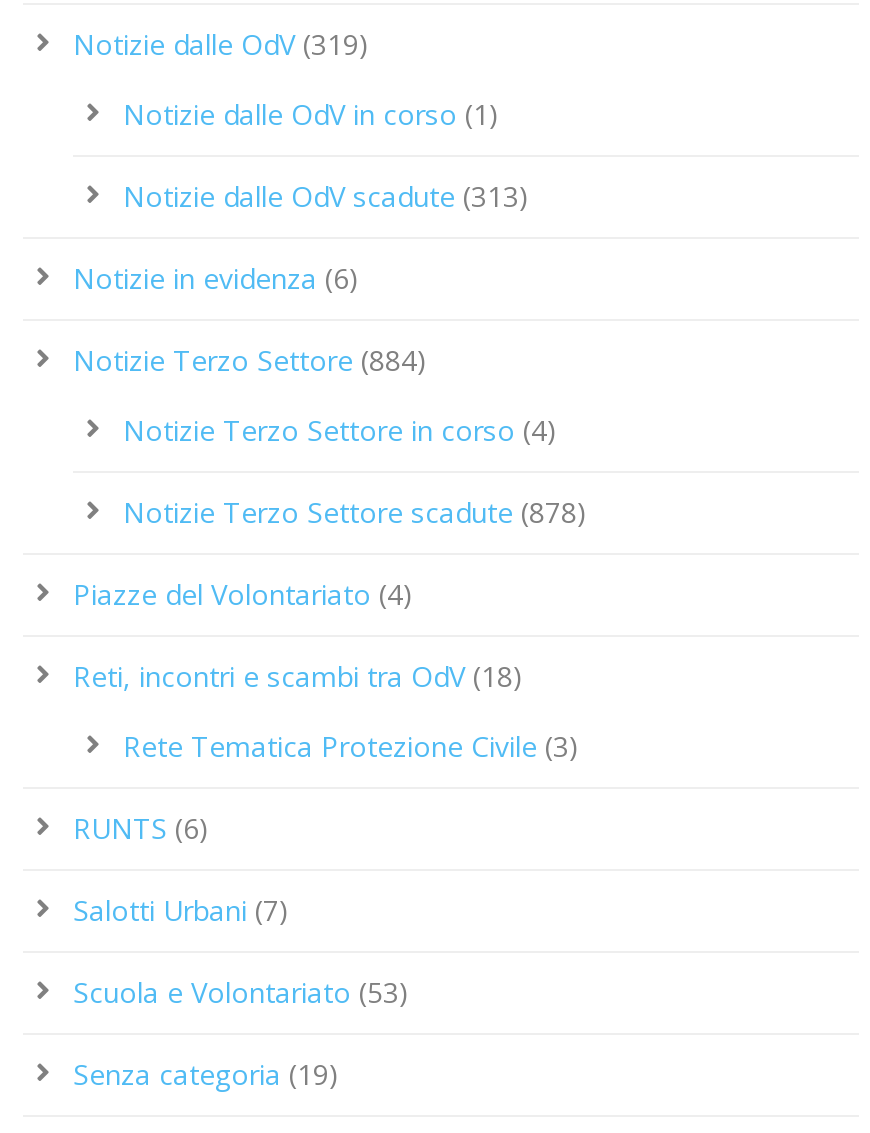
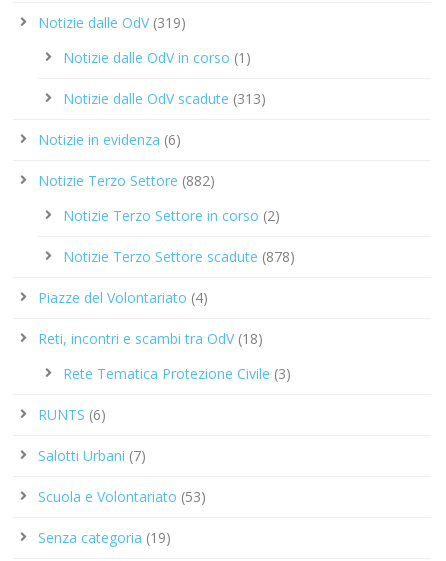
[73,341,427,379] Notizie Terzo Settore (884) -> [38,171,215,190] Notizie Terzo Settore (882)
[123,411,557,449] Notizie Terzo Settore in corso (4) -> [63,206,280,225] Notizie Terzo Settore in corso (2)

